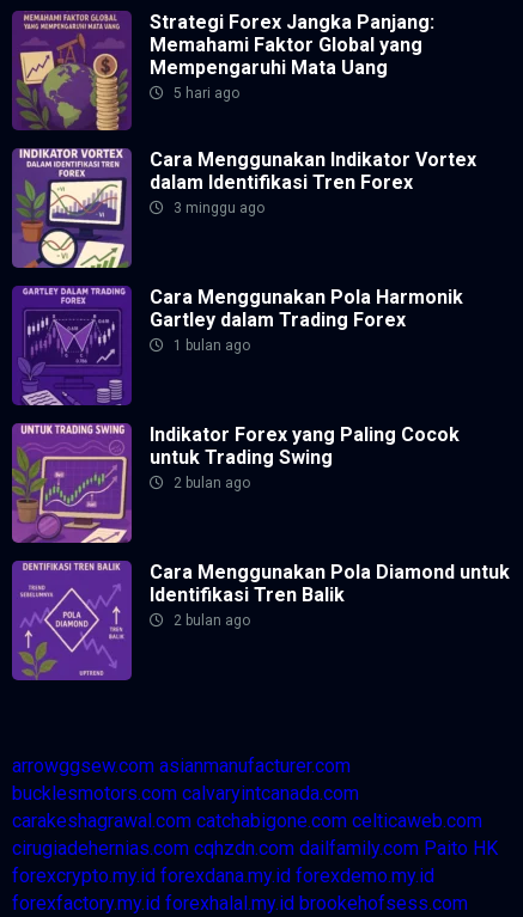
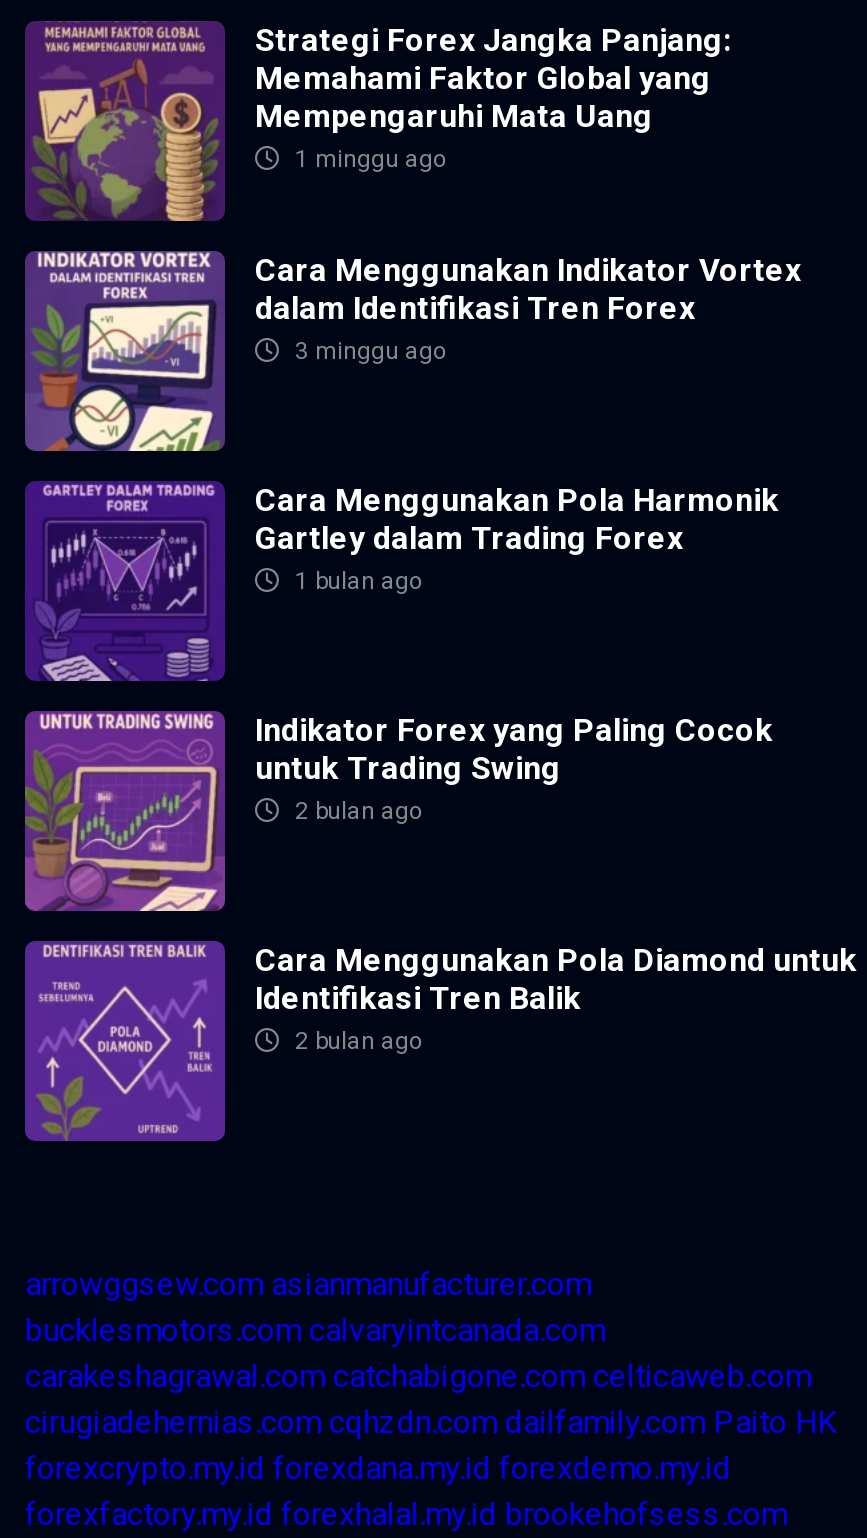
[170,84,239,101] 5 hari ago -> [289,145,447,173] 1 minggu ago

